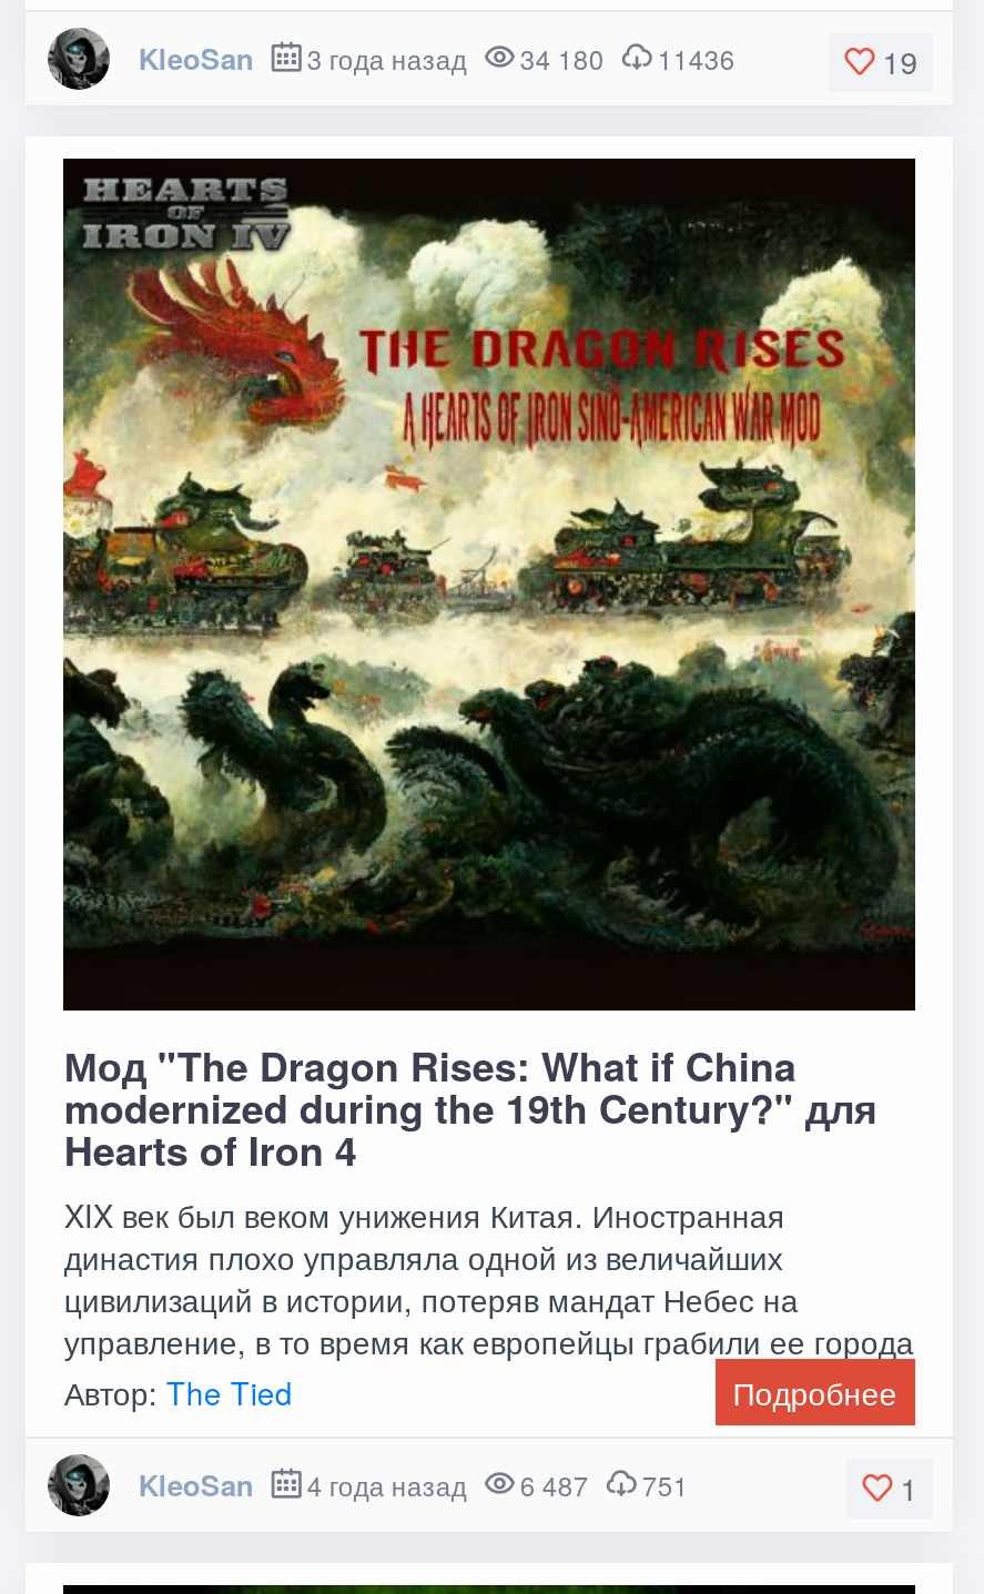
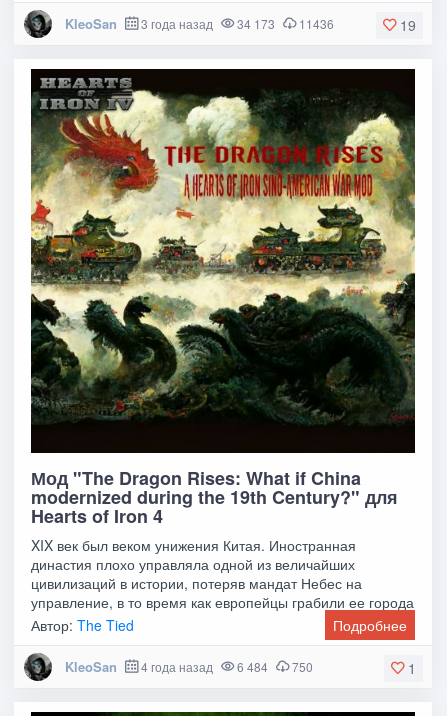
[138,36,735,79] KleoSan 3 года назад 34 180 11436 -> [65,14,334,33] KleoSan 3 года назад 34 173 11436
[513,1465,589,1503] 6 487 -> [234,658,268,675] 6 484
[635,1465,688,1503] 751 -> [289,658,313,675] 750

